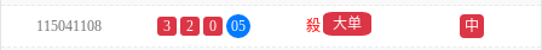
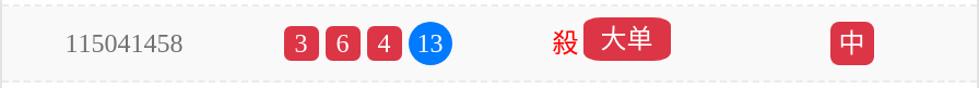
[36,18,101,35] 115041108 -> [65,28,183,59] 115041458
[186,18,193,35] 2 -> [336,28,349,59] 6
[209,18,216,35] 0 -> [378,28,391,59] 4
[231,18,245,35] 05 -> [417,28,443,59] 13

